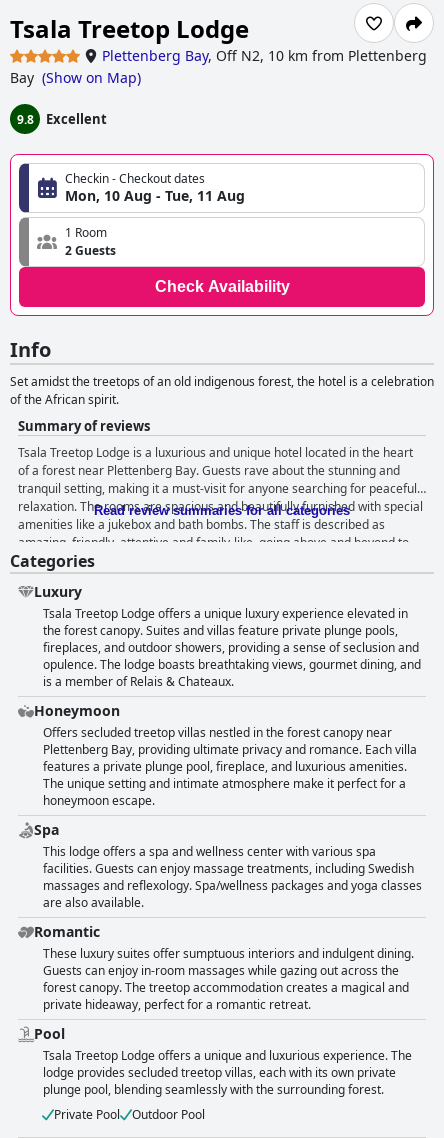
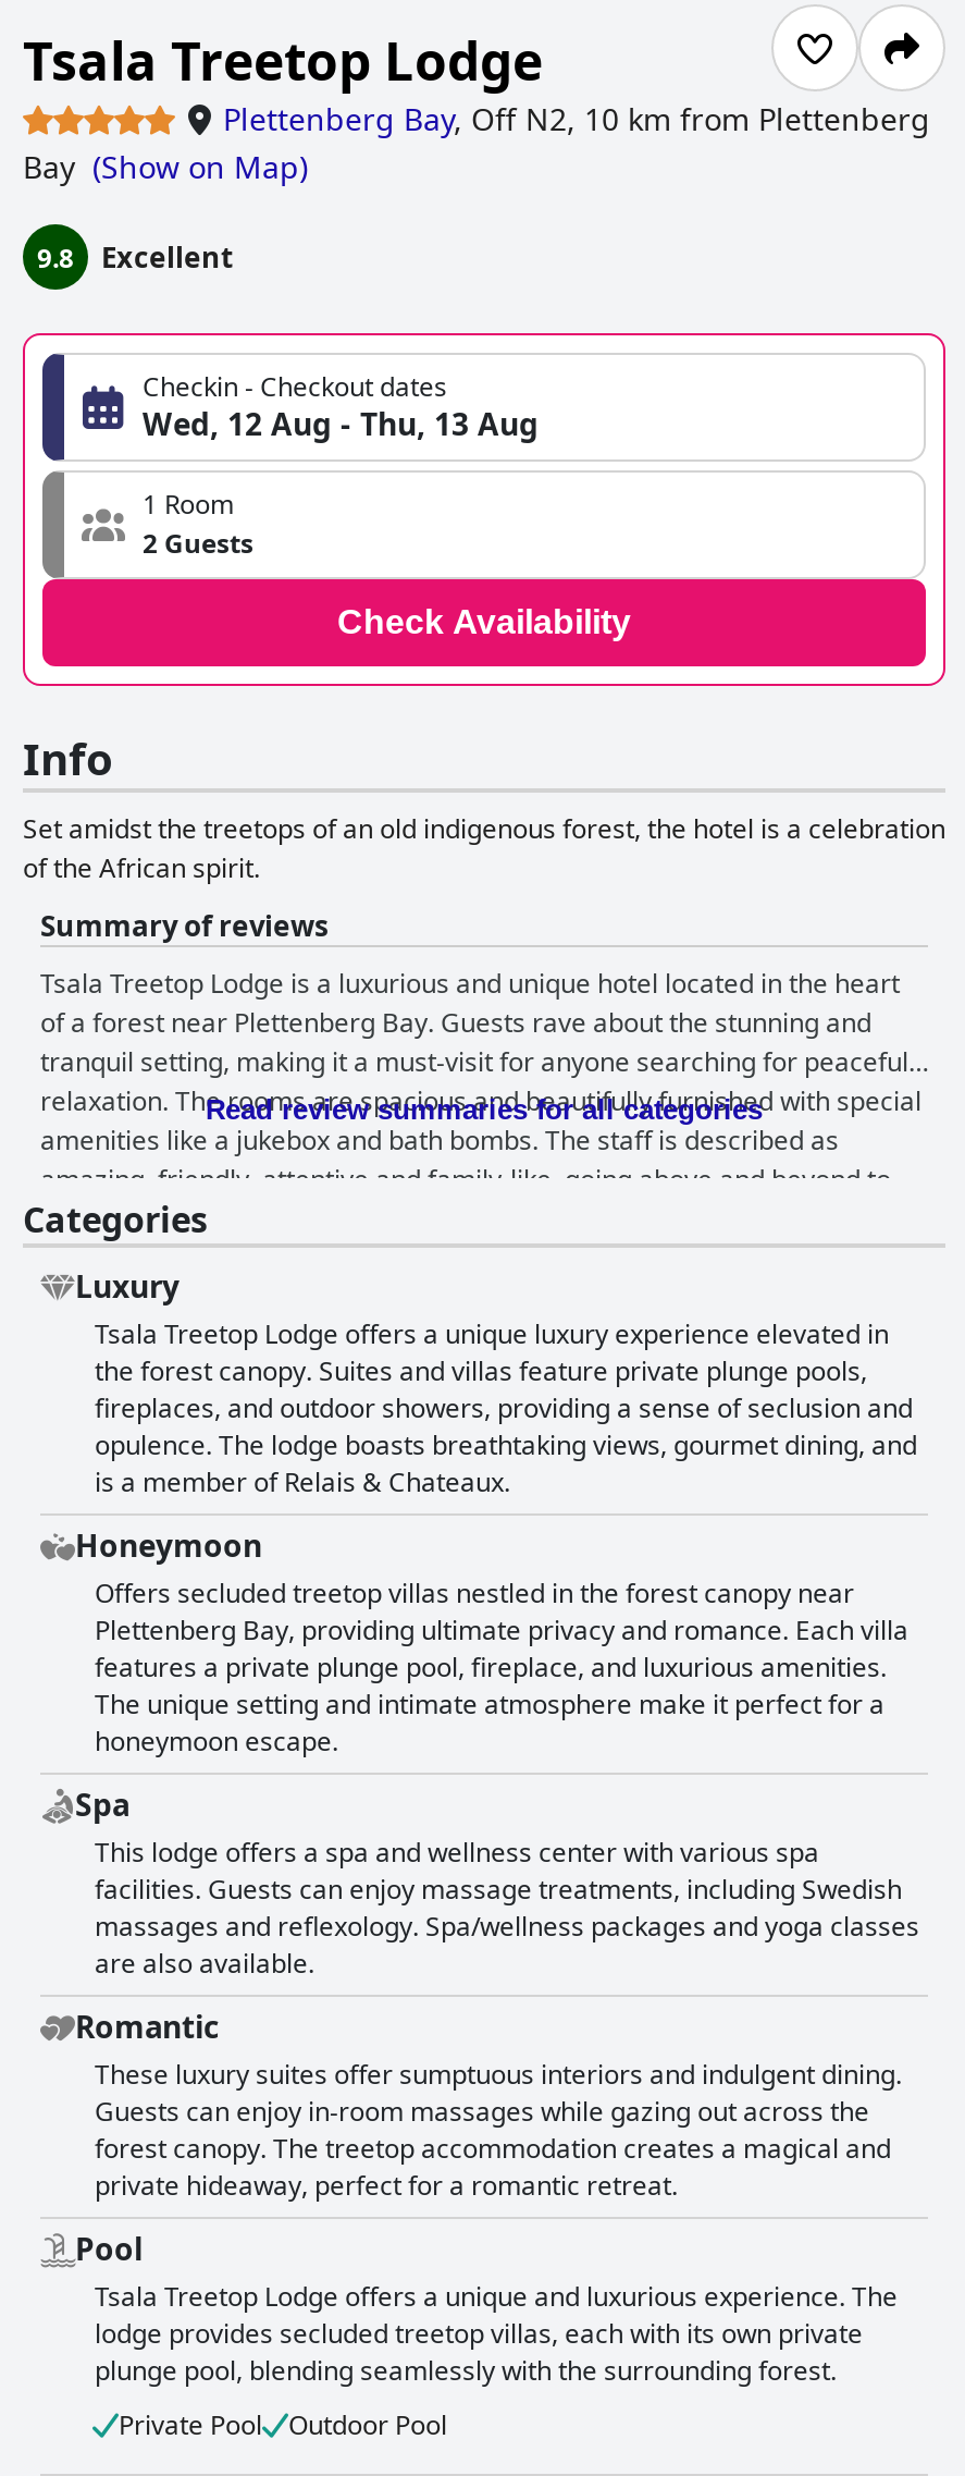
[65,186,245,205] Mon, 10 Aug - Tue, 11 Aug -> [143,403,539,444] Wed, 12 Aug - Thu, 13 Aug

